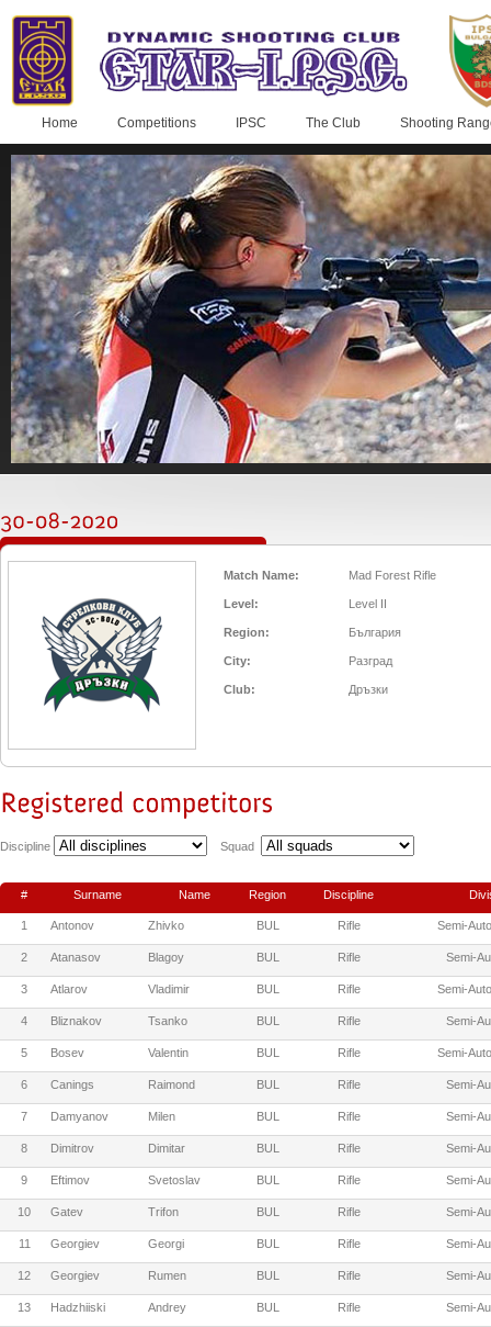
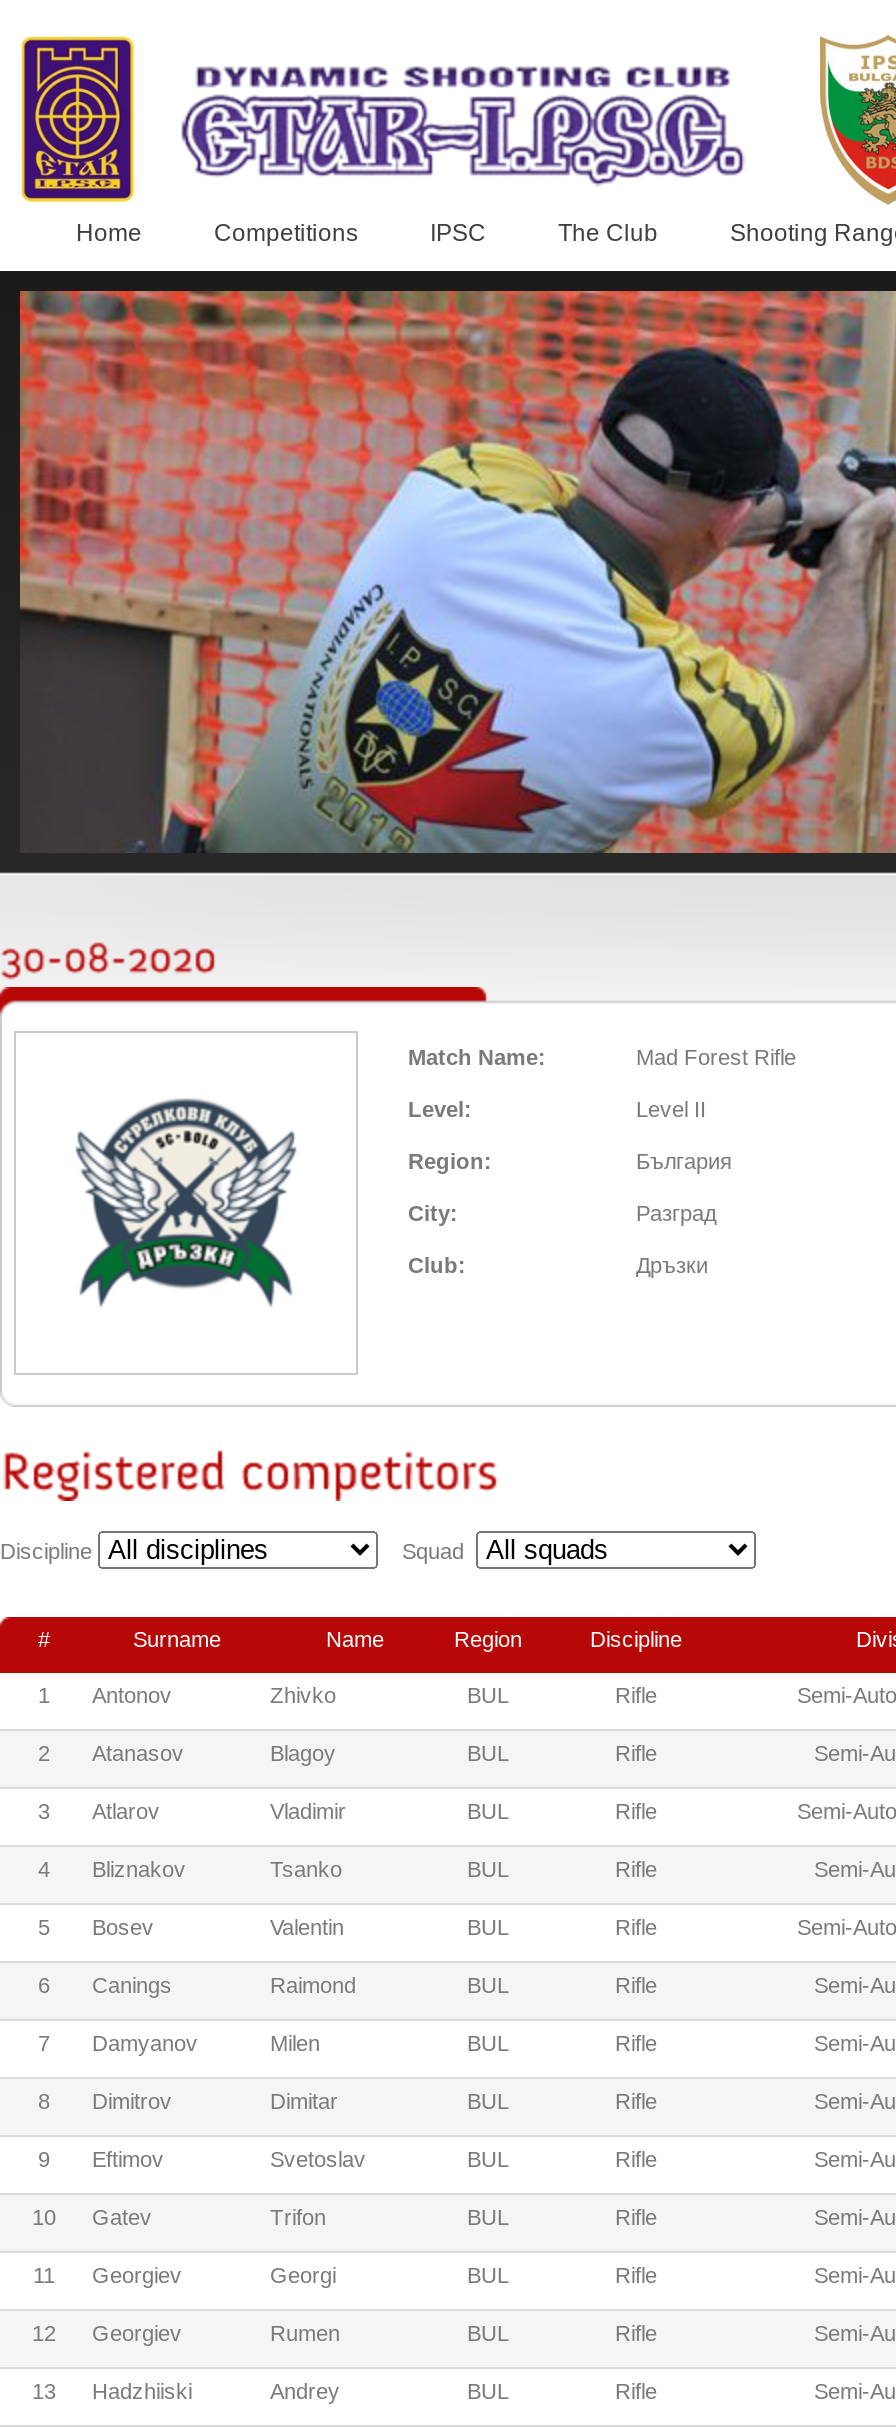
[10,154,488,464] [image] -> [18,289,890,855] [image]

